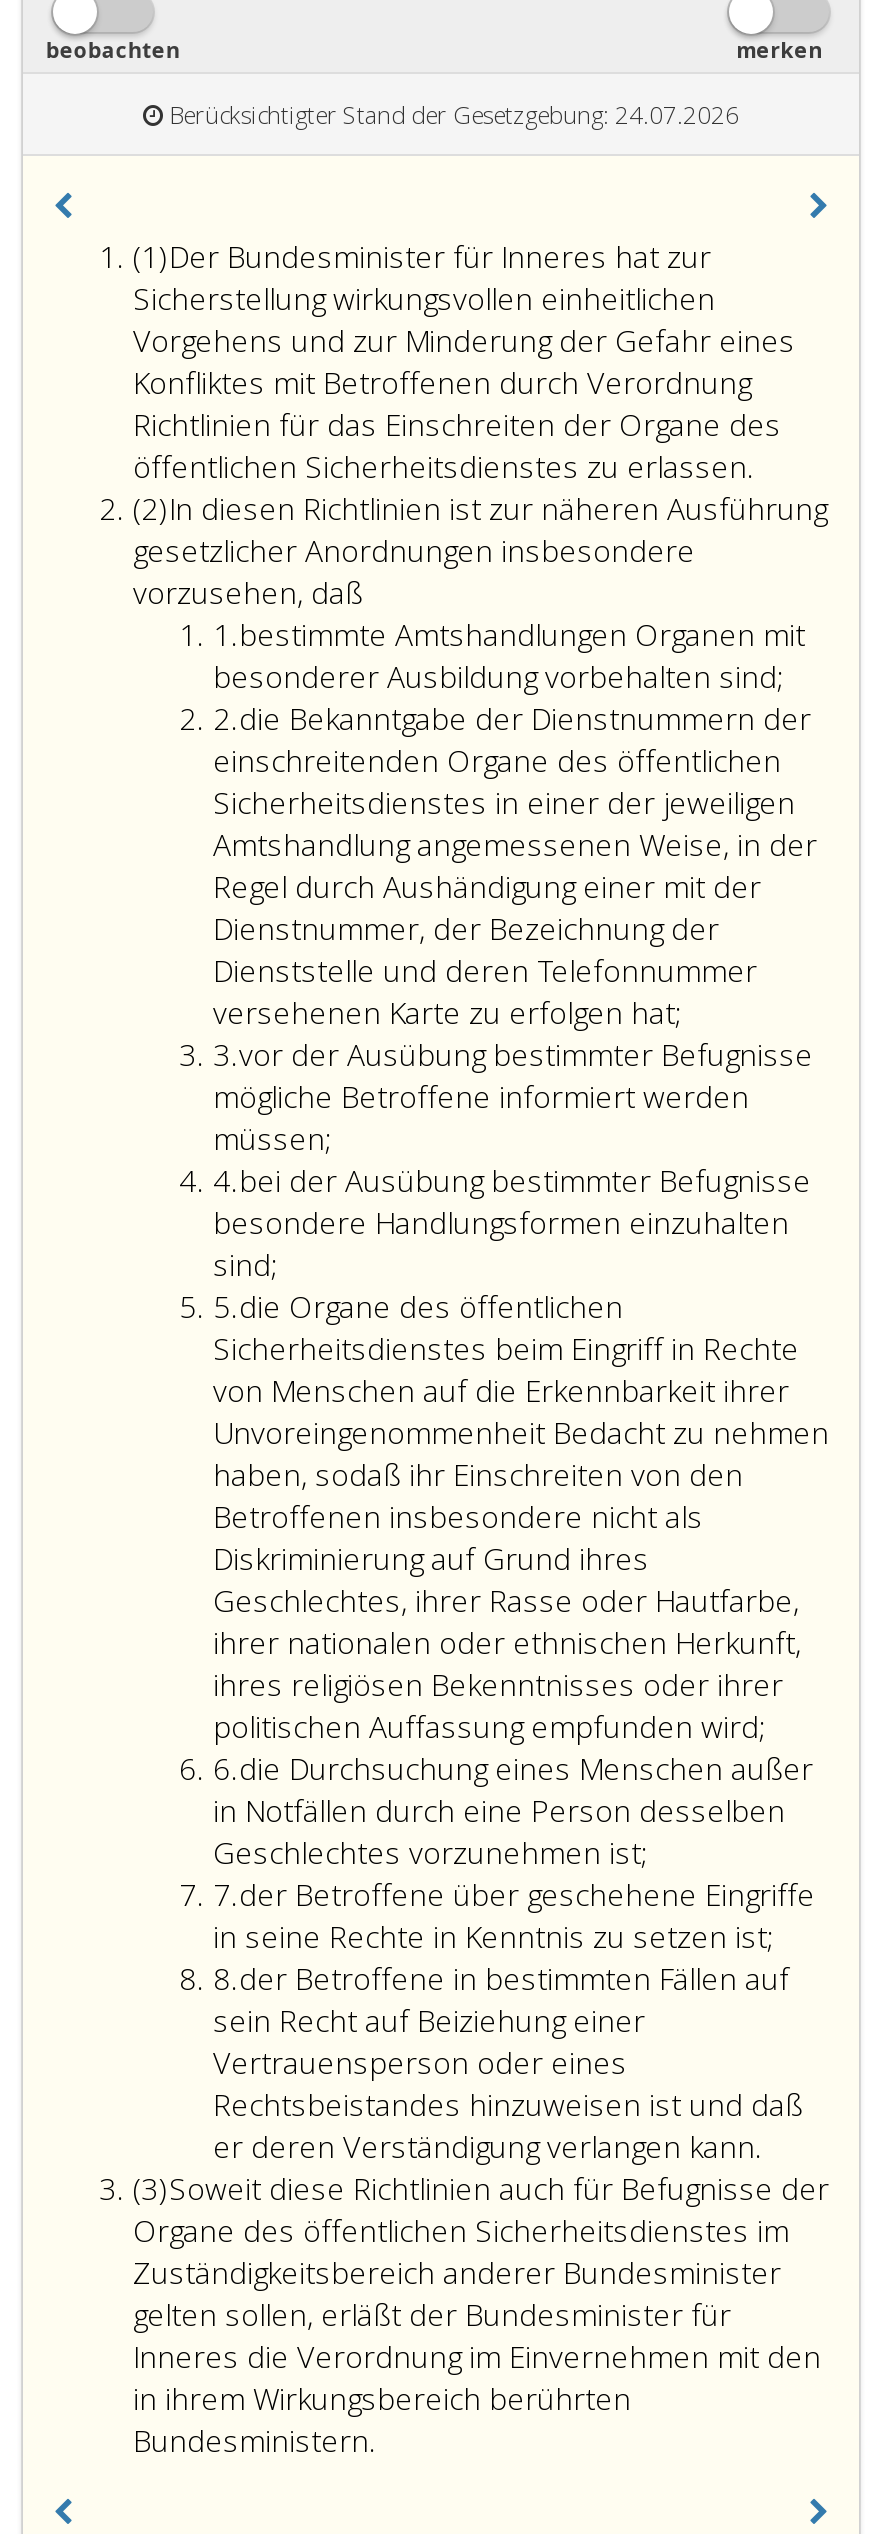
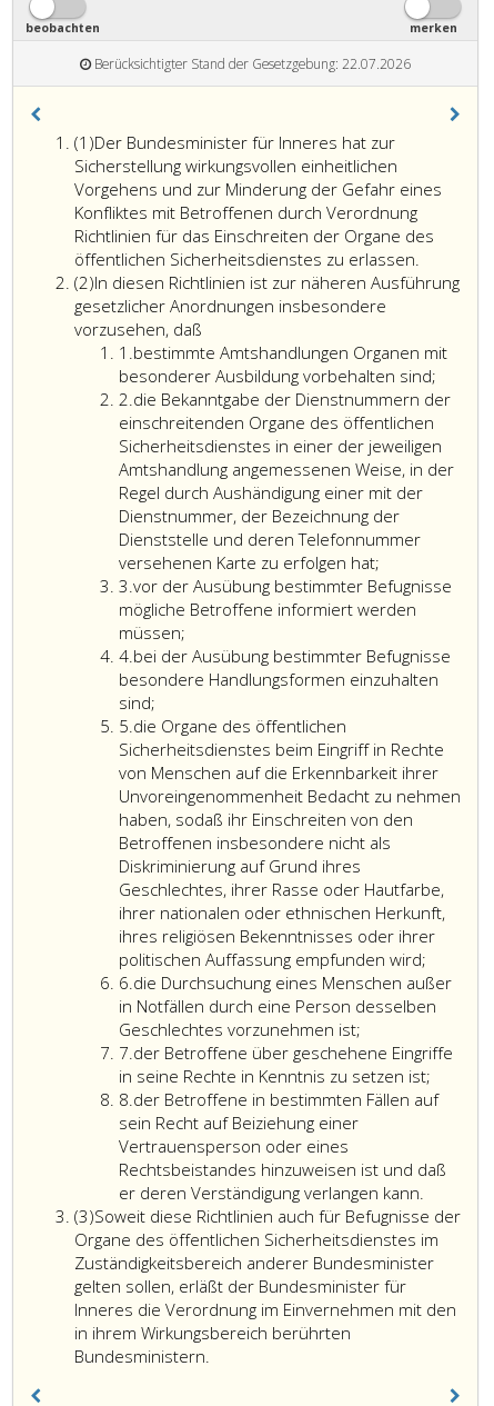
[163,98,739,130] Berücksichtigter Stand der Gesetzgebung: 24.07.2026 -> [91,54,411,72] Berücksichtigter Stand der Gesetzgebung: 22.07.2026

